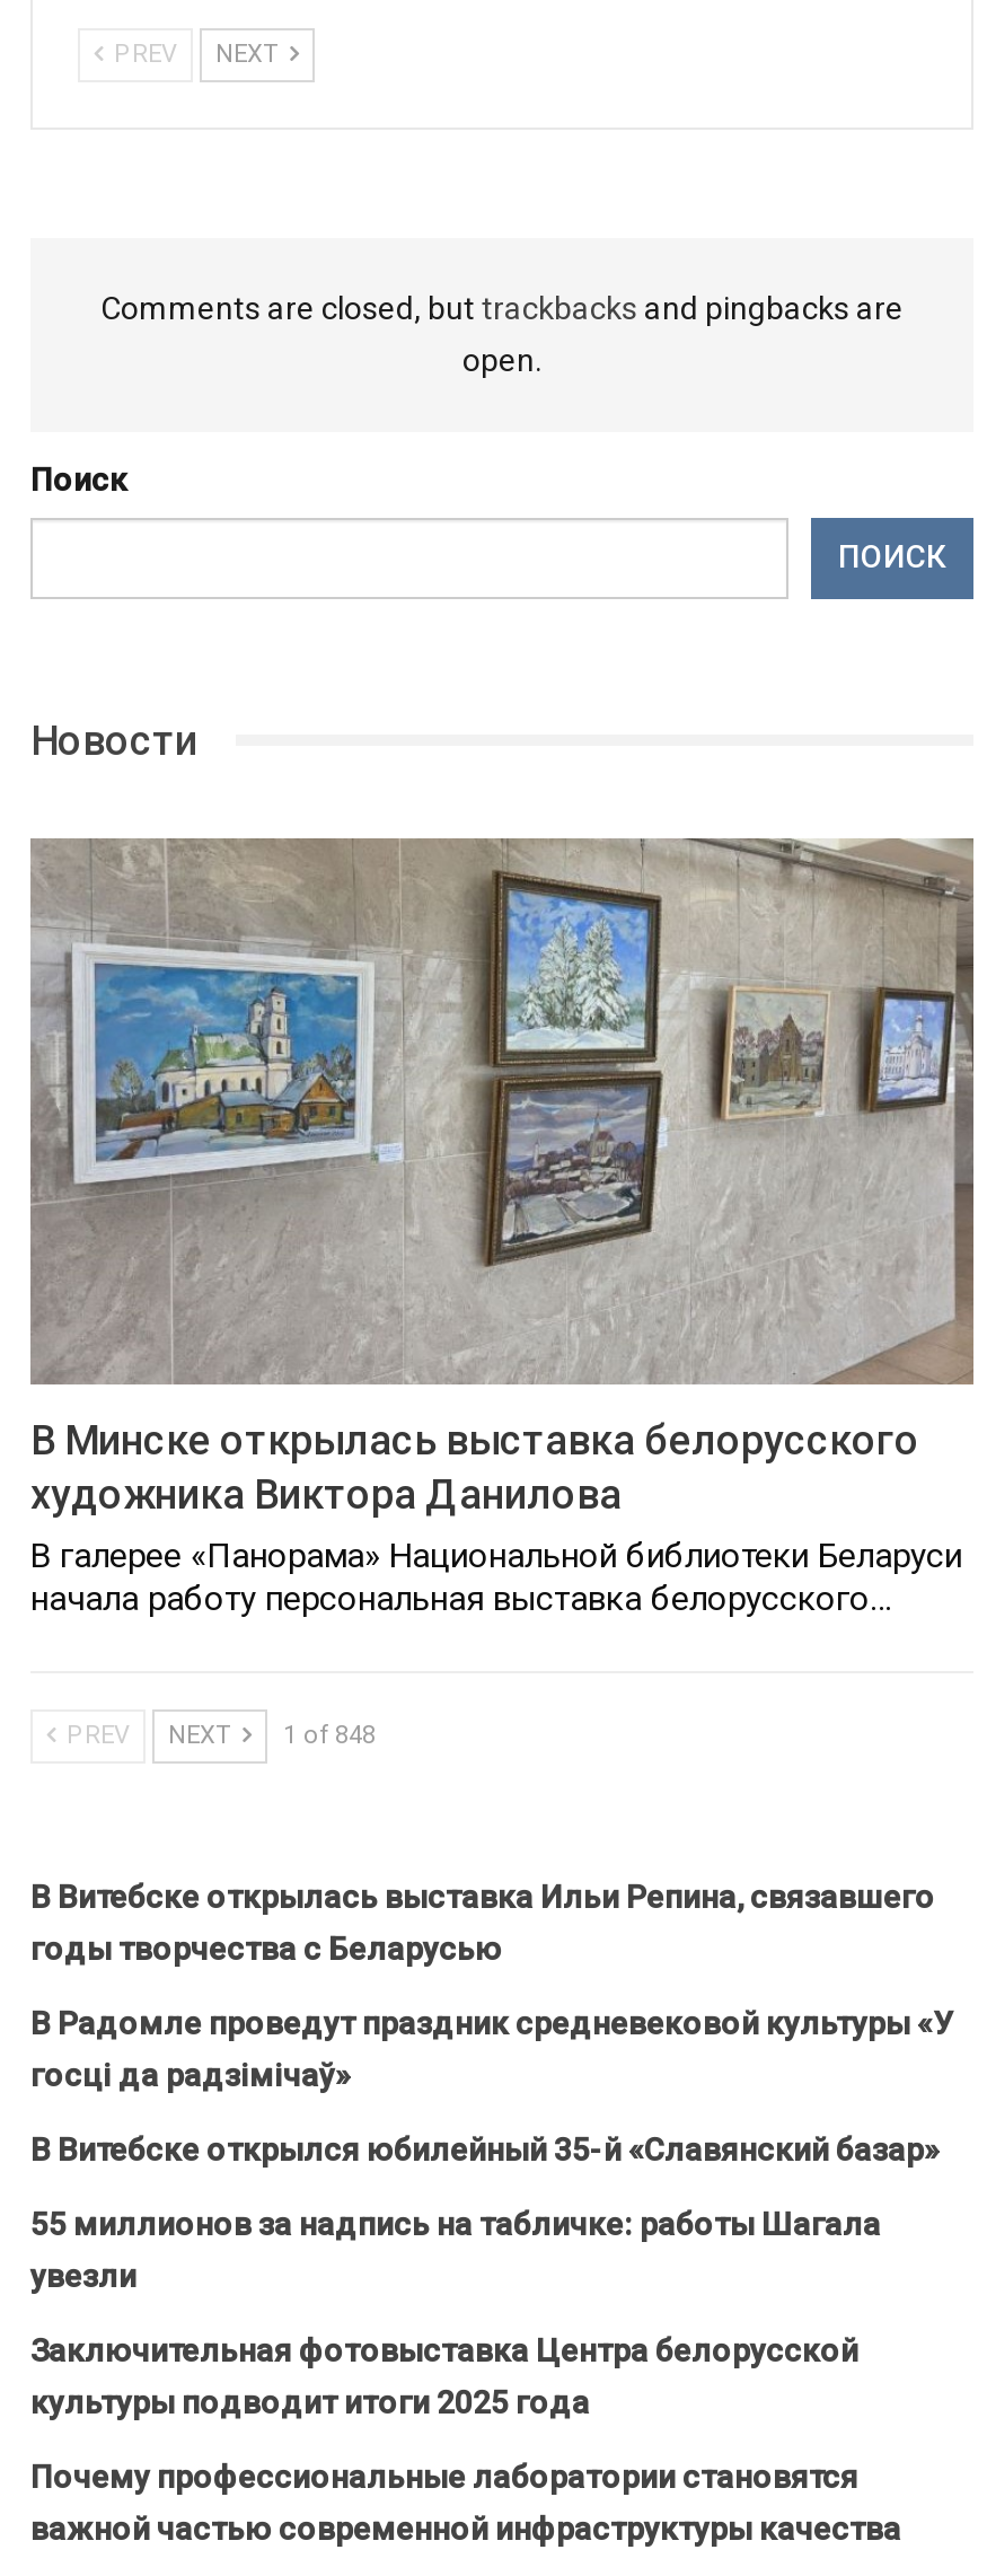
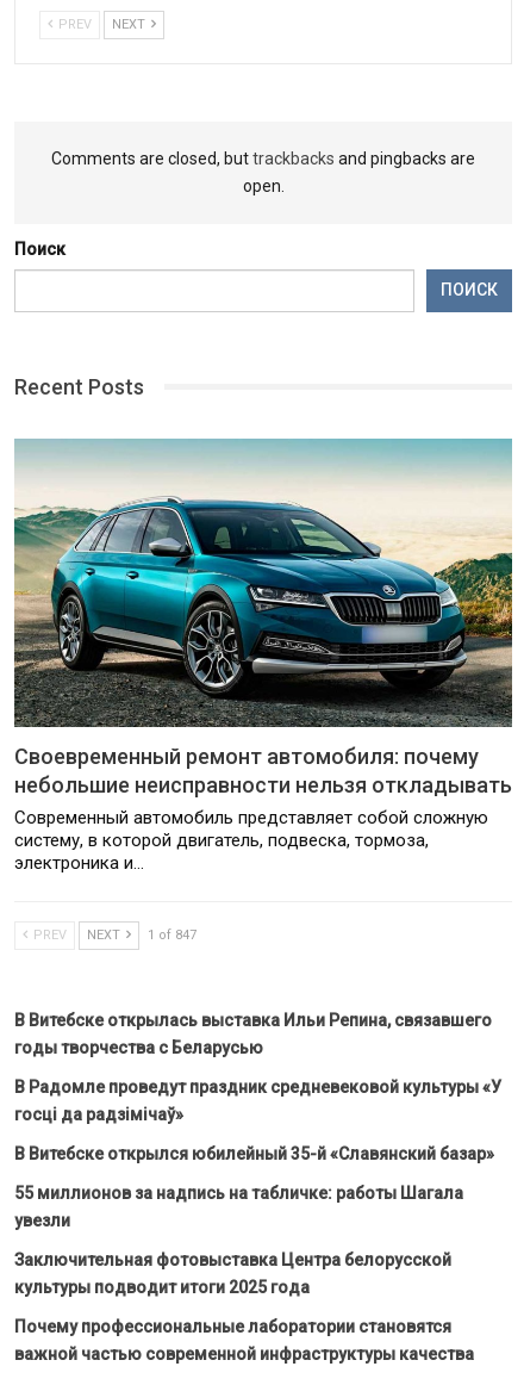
[30,716,197,763] Новости -> [14,374,144,399] Recent Posts
[28,836,976,1619] [image] | В Минске открылась выставка белорусского | художника Виктора Данилова | В галерее «Панорама» Национальной библиотеки Беларуси | начала работу персональная выставка белорусского… -> [14,437,513,874] [image] | Своевременный ремонт автомобиля: почему | небольшие неисправности нельзя откладывать | Современный автомобиль представляет собой сложную | систему, в которой двигатель, подвеска, тормоза, | электроника и…
[60,1721,376,1750] PREV NEXT 1 of 848 -> [30,927,196,943] PREV NEXT 1 of 847

